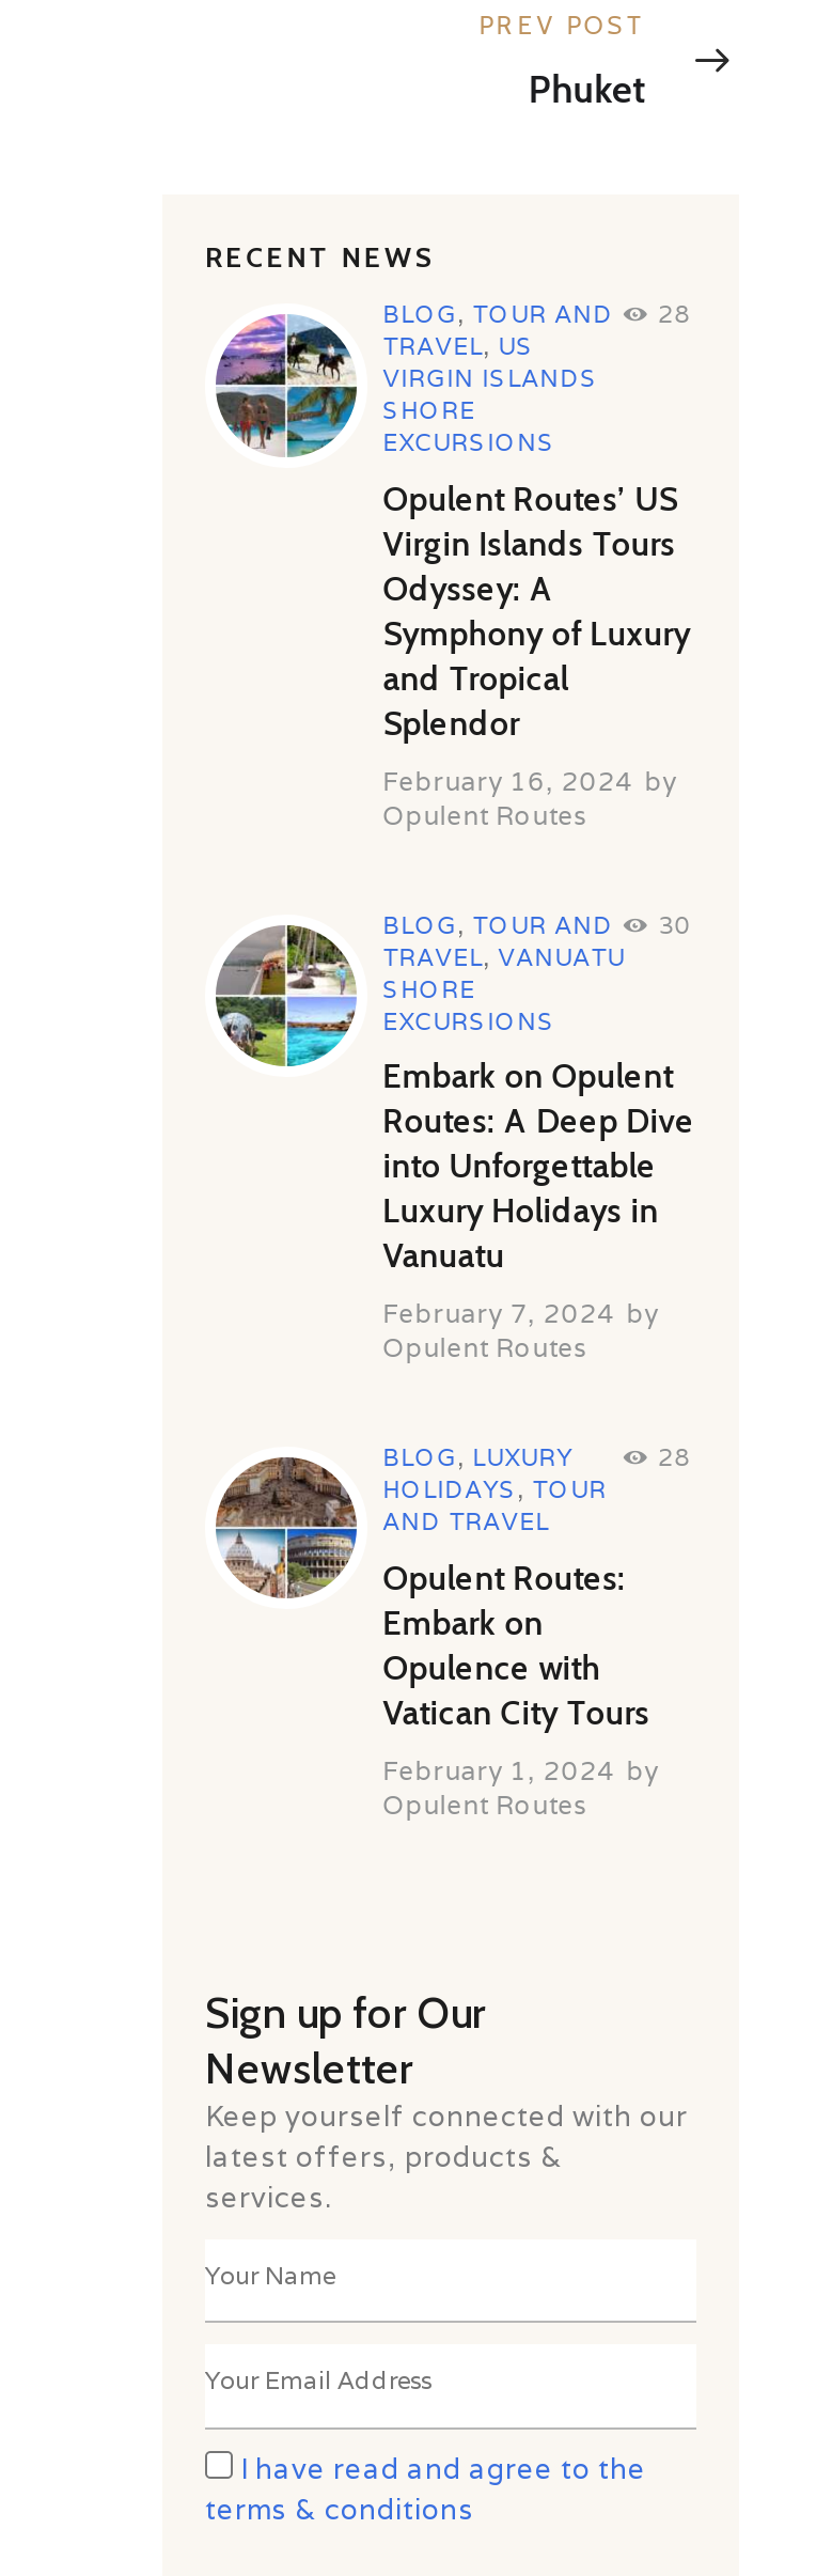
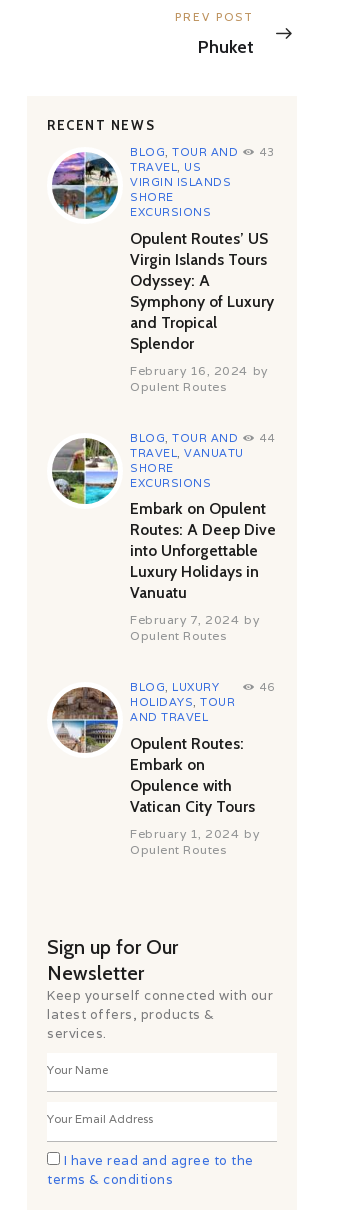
[383,300,690,330] BLOG, TOUR AND 28 -> [130,145,274,159] BLOG, TOUR AND 43
[383,910,690,940] BLOG, TOUR AND 30 -> [130,431,274,445] BLOG, TOUR AND 44
[658,1442,690,1472] 28 -> [259,680,274,694] 46

